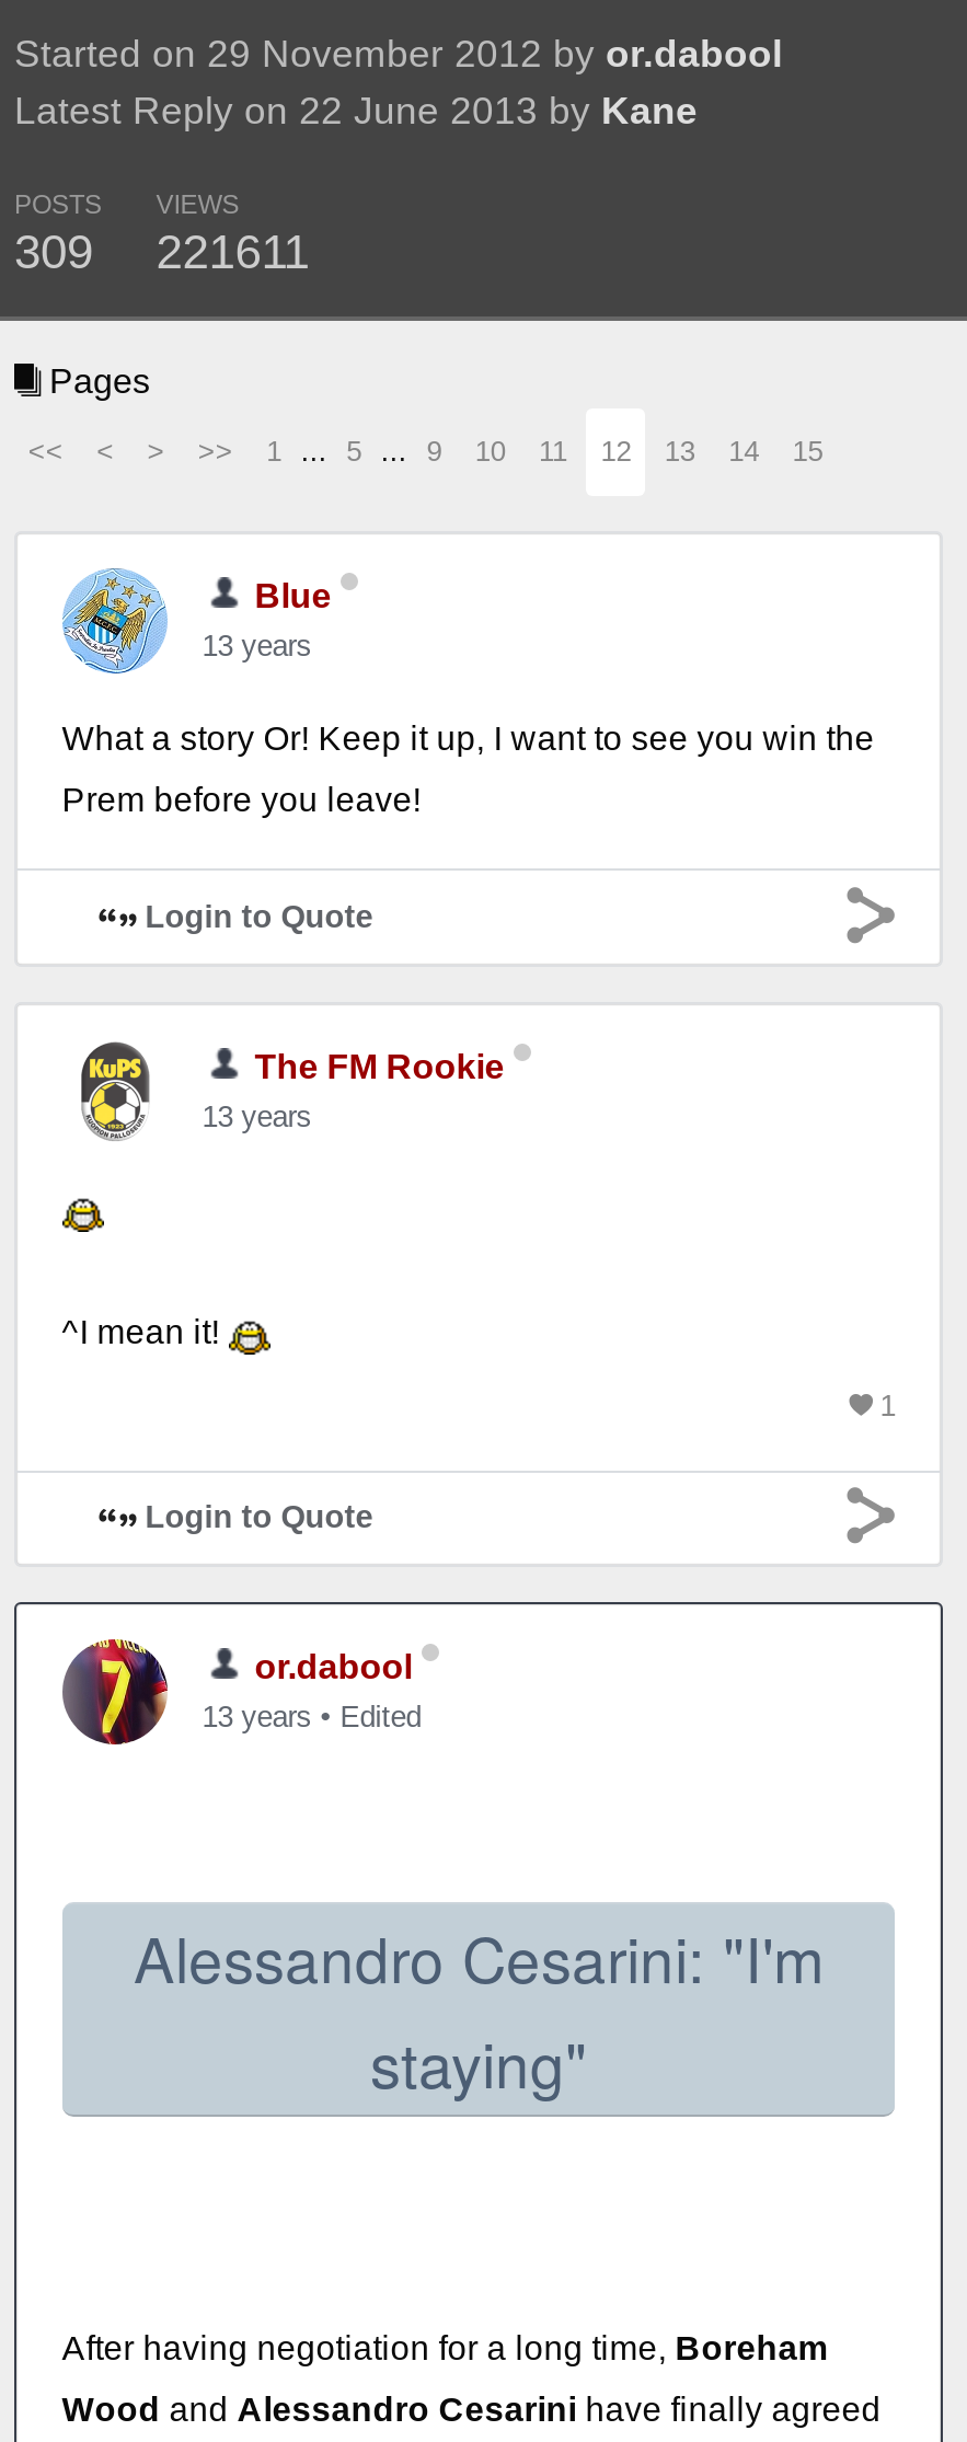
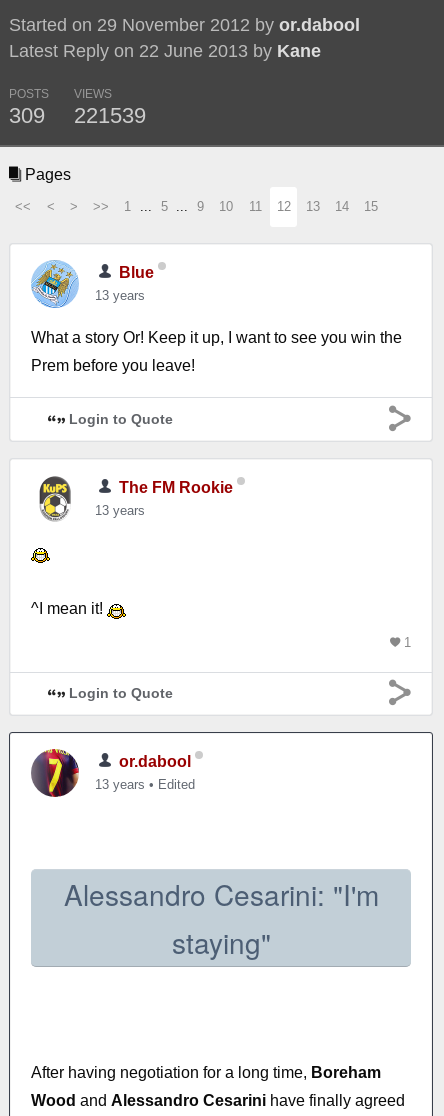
[14,225,309,279] 309 221611 -> [9,103,146,128] 309 221539

